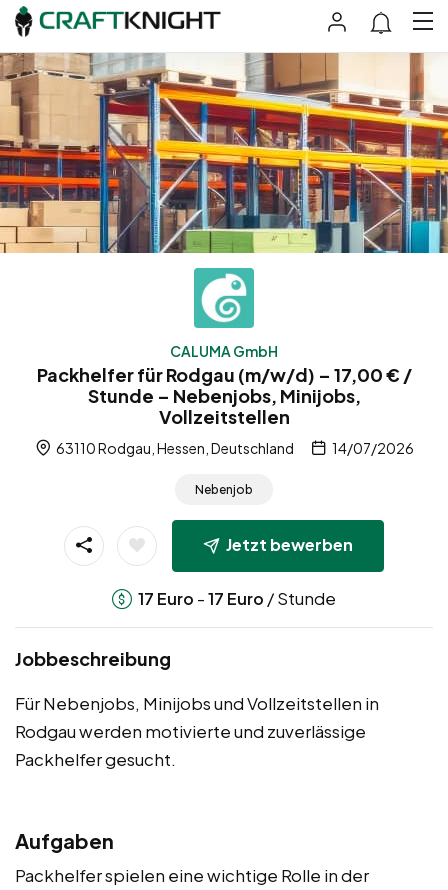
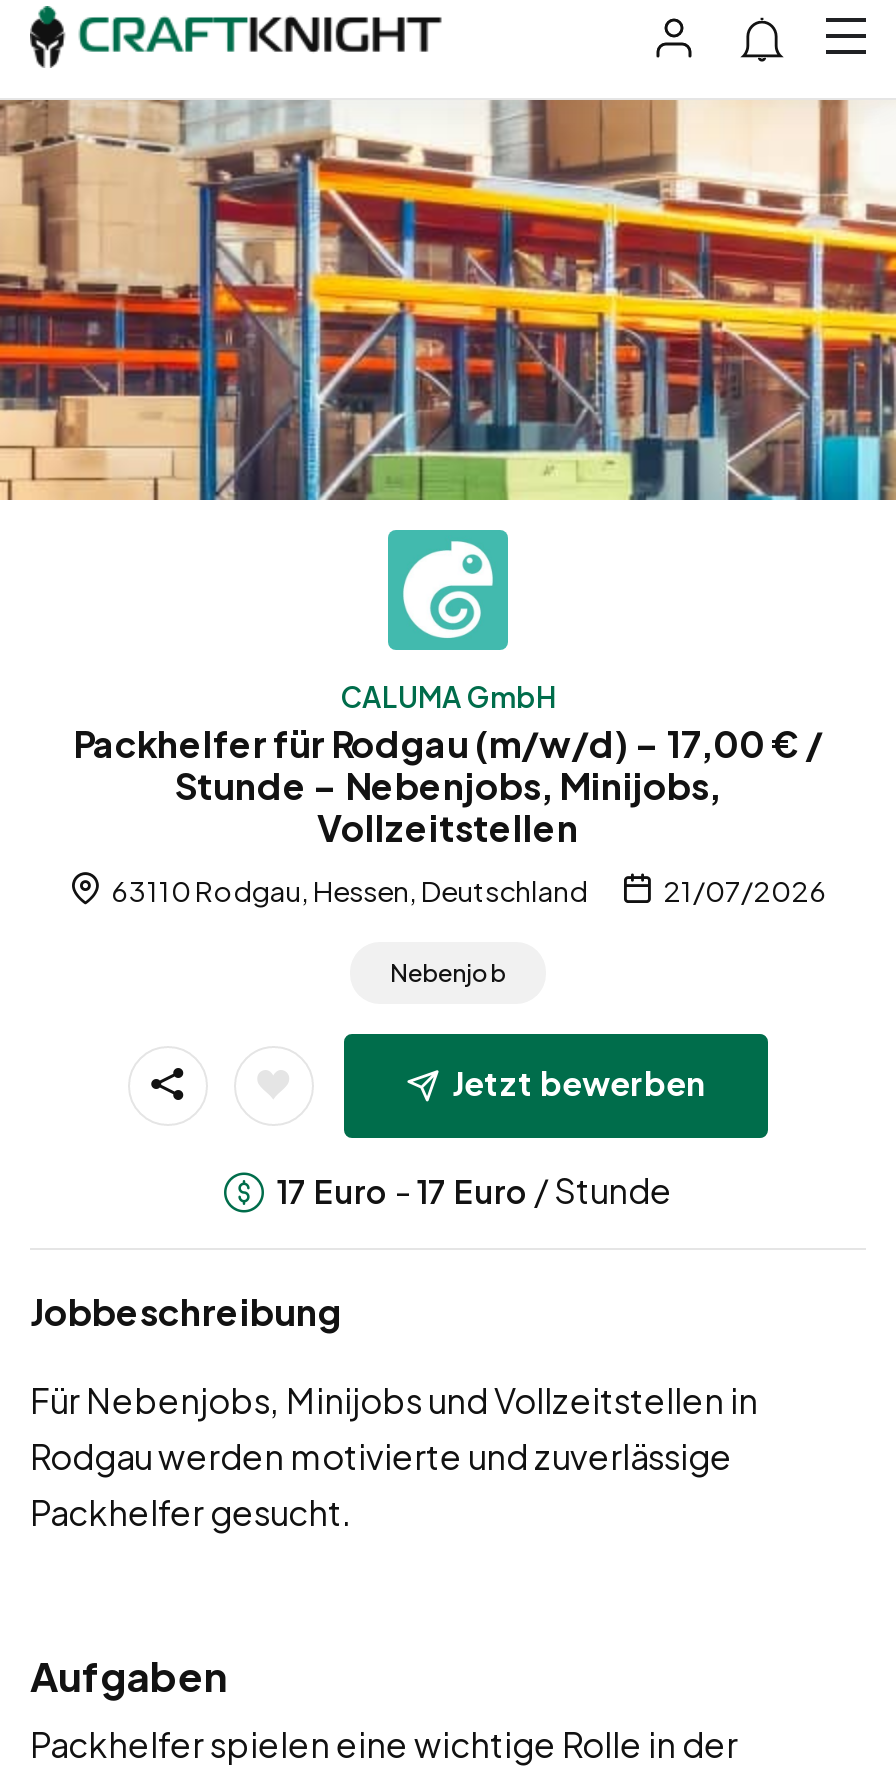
[53,439,413,457] 63110 Rodgau, Hessen, Deutschland 14/07/2026 -> [107,873,827,909] 63110 Rodgau, Hessen, Deutschland 21/07/2026

